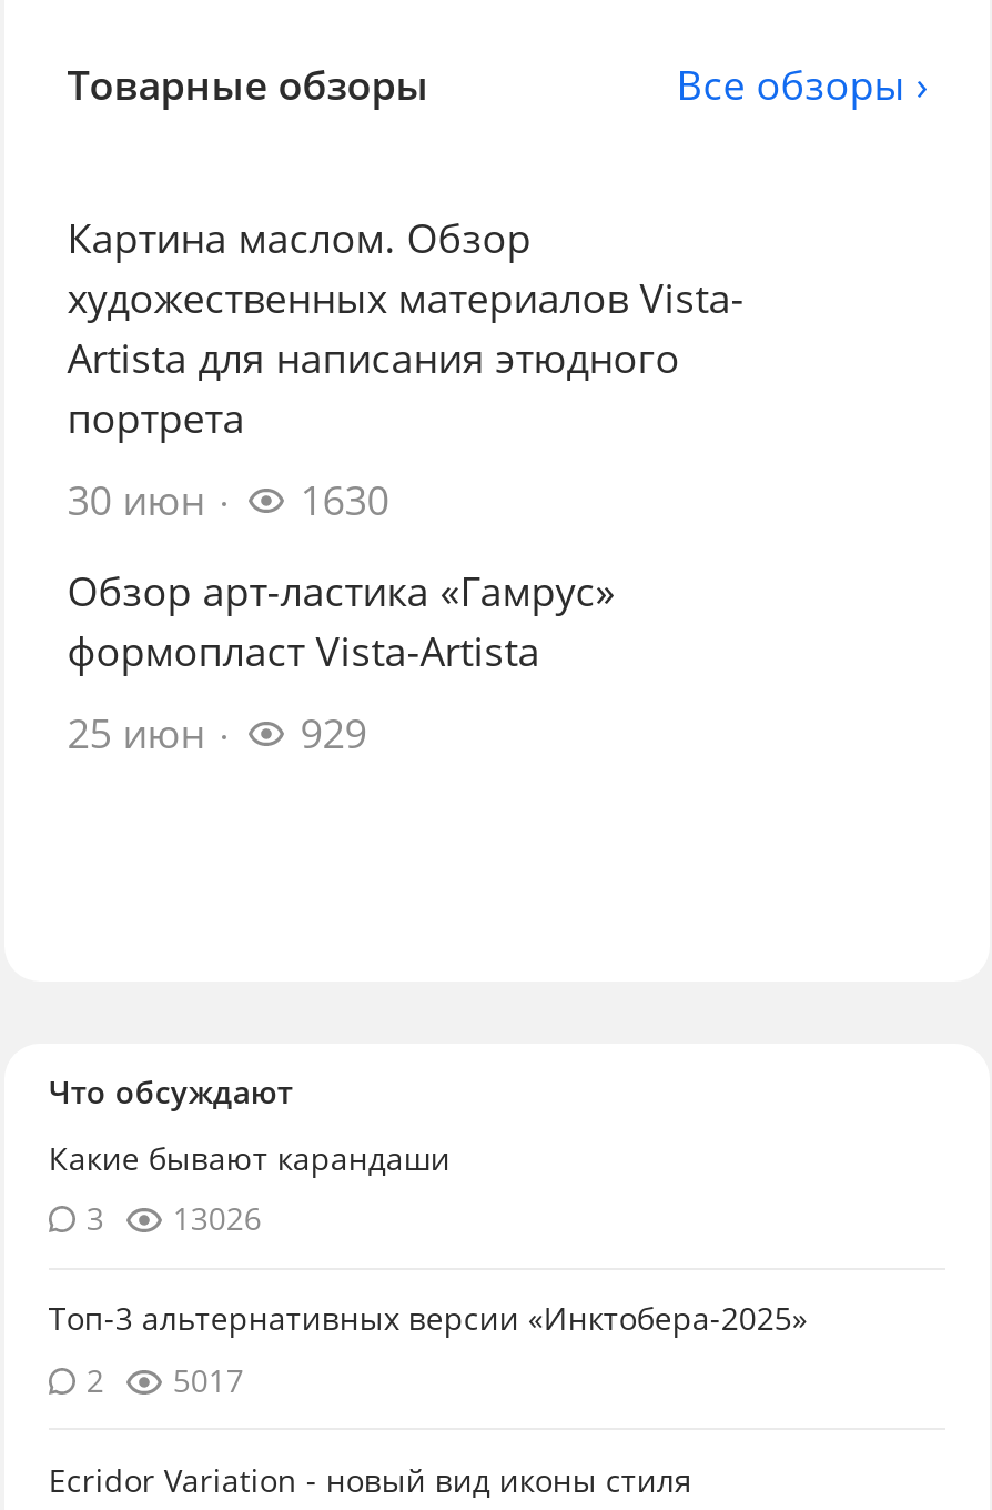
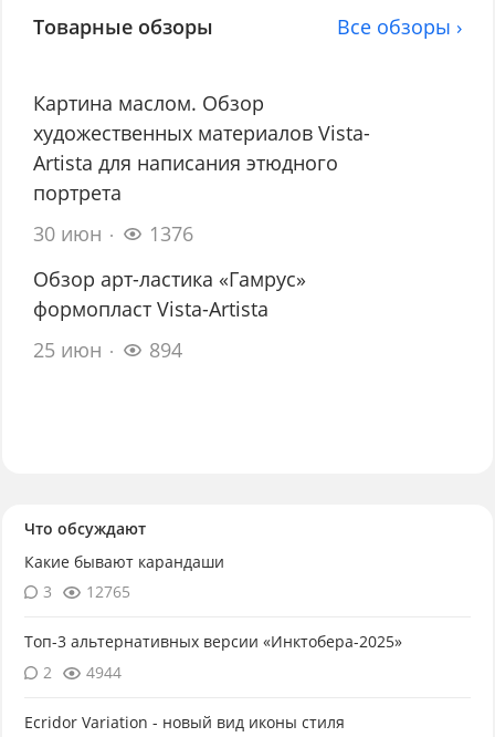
[67,473,389,527] 30 июн 1630 -> [33,220,194,247] 30 июн 1376
[67,707,367,760] 25 июн 929 -> [33,337,183,363] 25 июн 894
[86,1198,262,1240] 3 13026 -> [43,581,130,602] 3 12765
[86,1358,244,1400] 2 5017 -> [43,661,121,682] 2 4944

